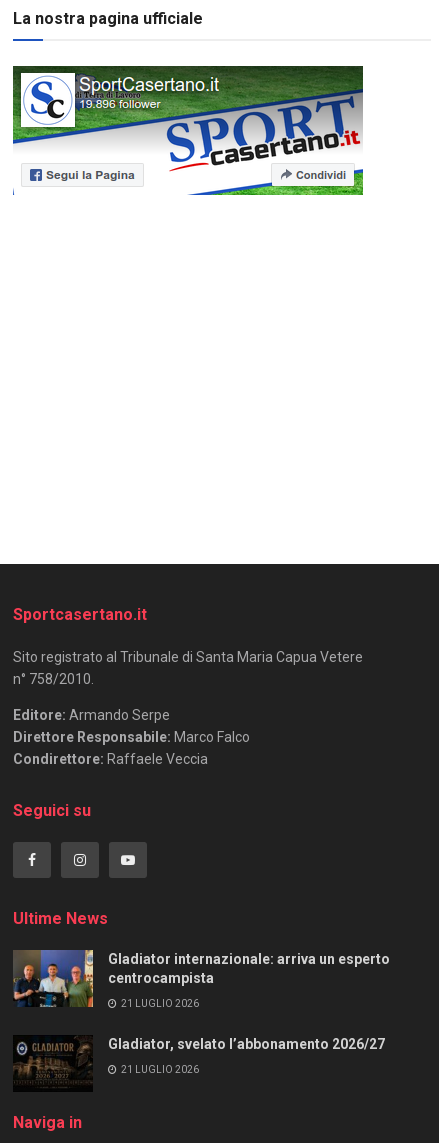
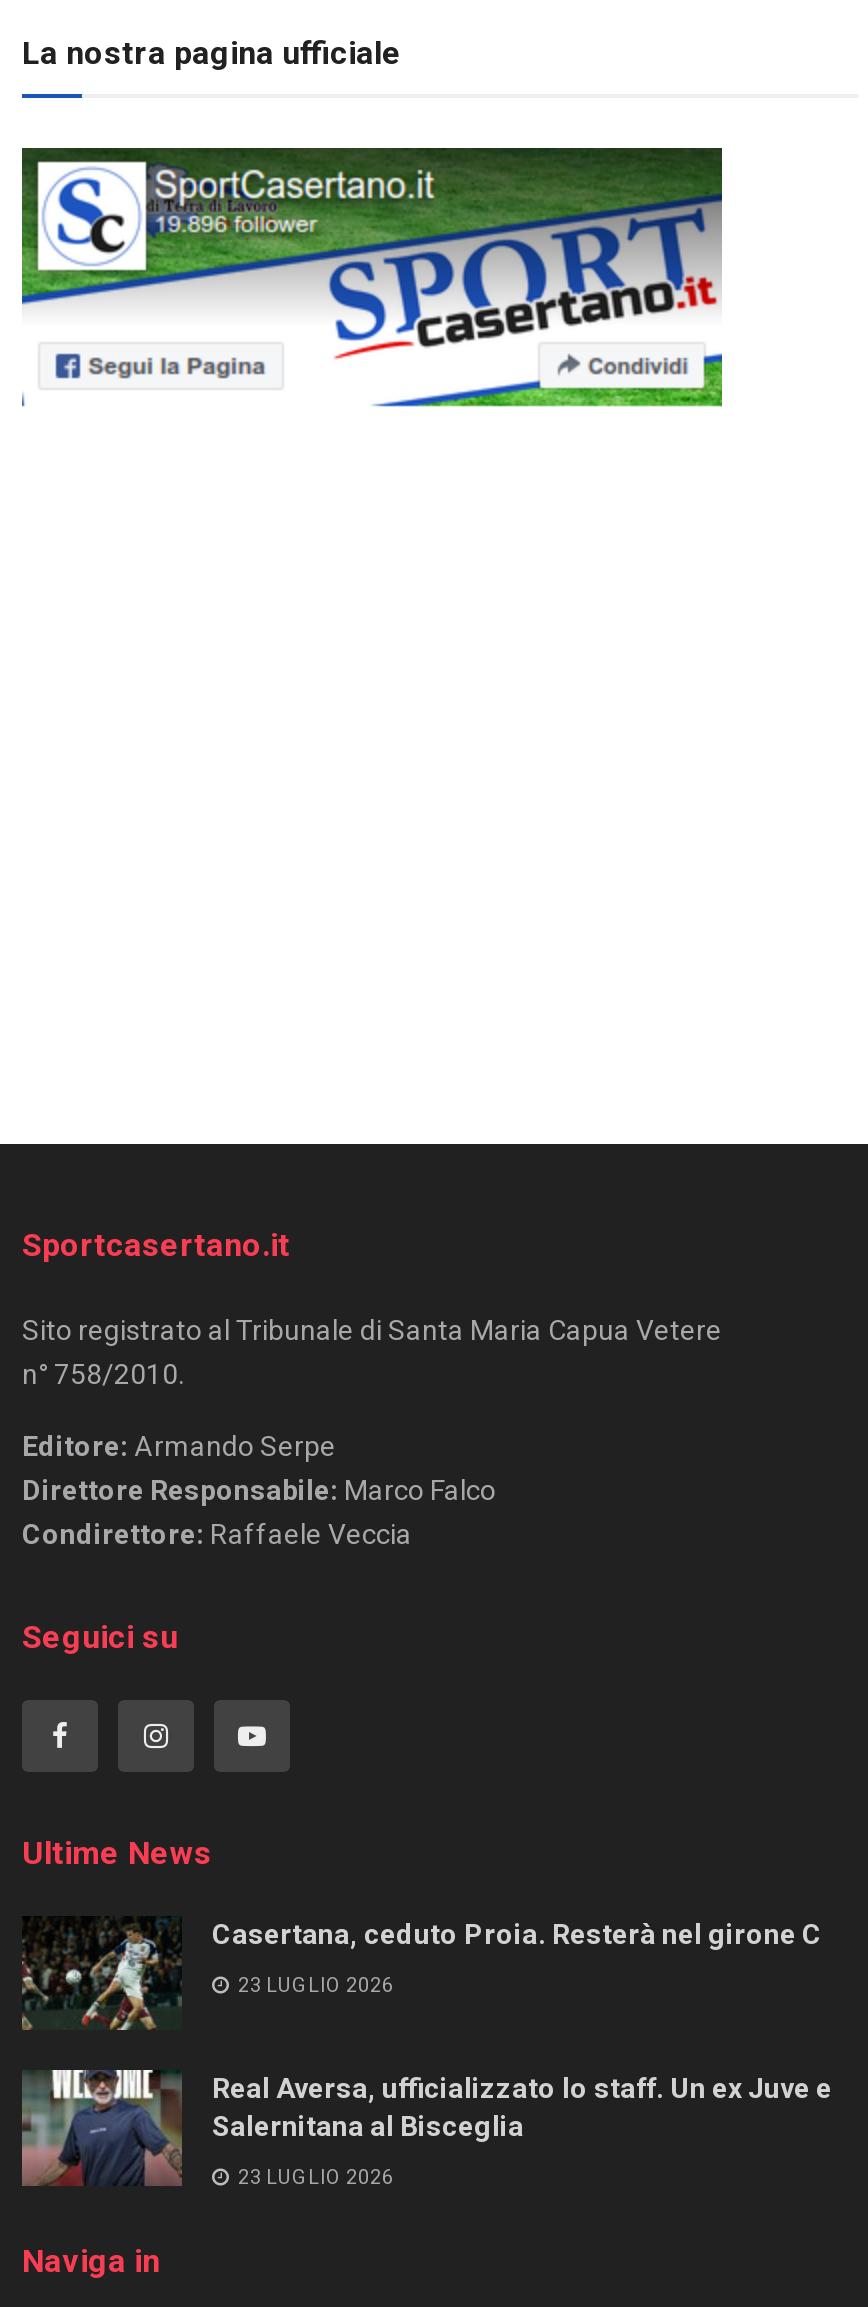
[13,949,390,1008] [image] | Gladiator internazionale: arriva un esperto | centrocampista -> [20,1916,822,2032] [image] | Casertana, ceduto Proia. Resterà nel girone C
[119,998,199,1009] 21 LUGLIO 2026 -> [234,1974,394,1996] 23 LUGLIO 2026
[13,1027,385,1090] [image] | Gladiator, svelato l’abbonamento 2026/27 -> [20,2068,832,2196] [image] | Real Aversa, ufficializzato lo staff. Un ex Juve e | Salernitana al Bisceglia
[119,1064,199,1075] 21 LUGLIO 2026 -> [234,2166,394,2188] 23 LUGLIO 2026

